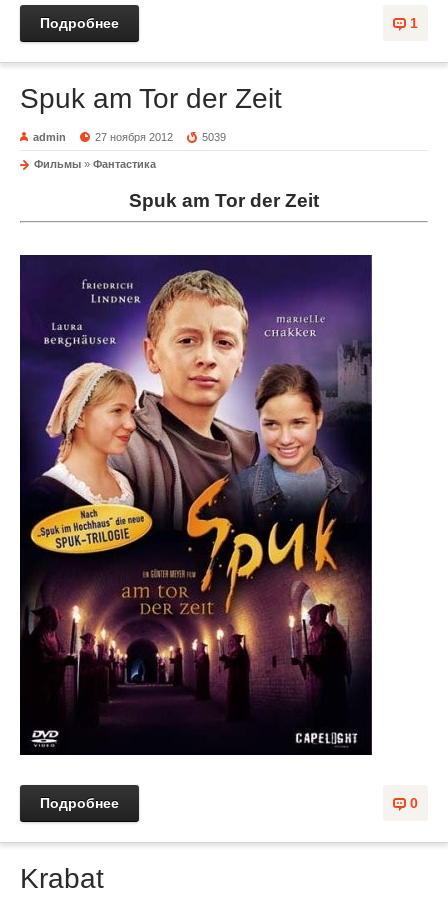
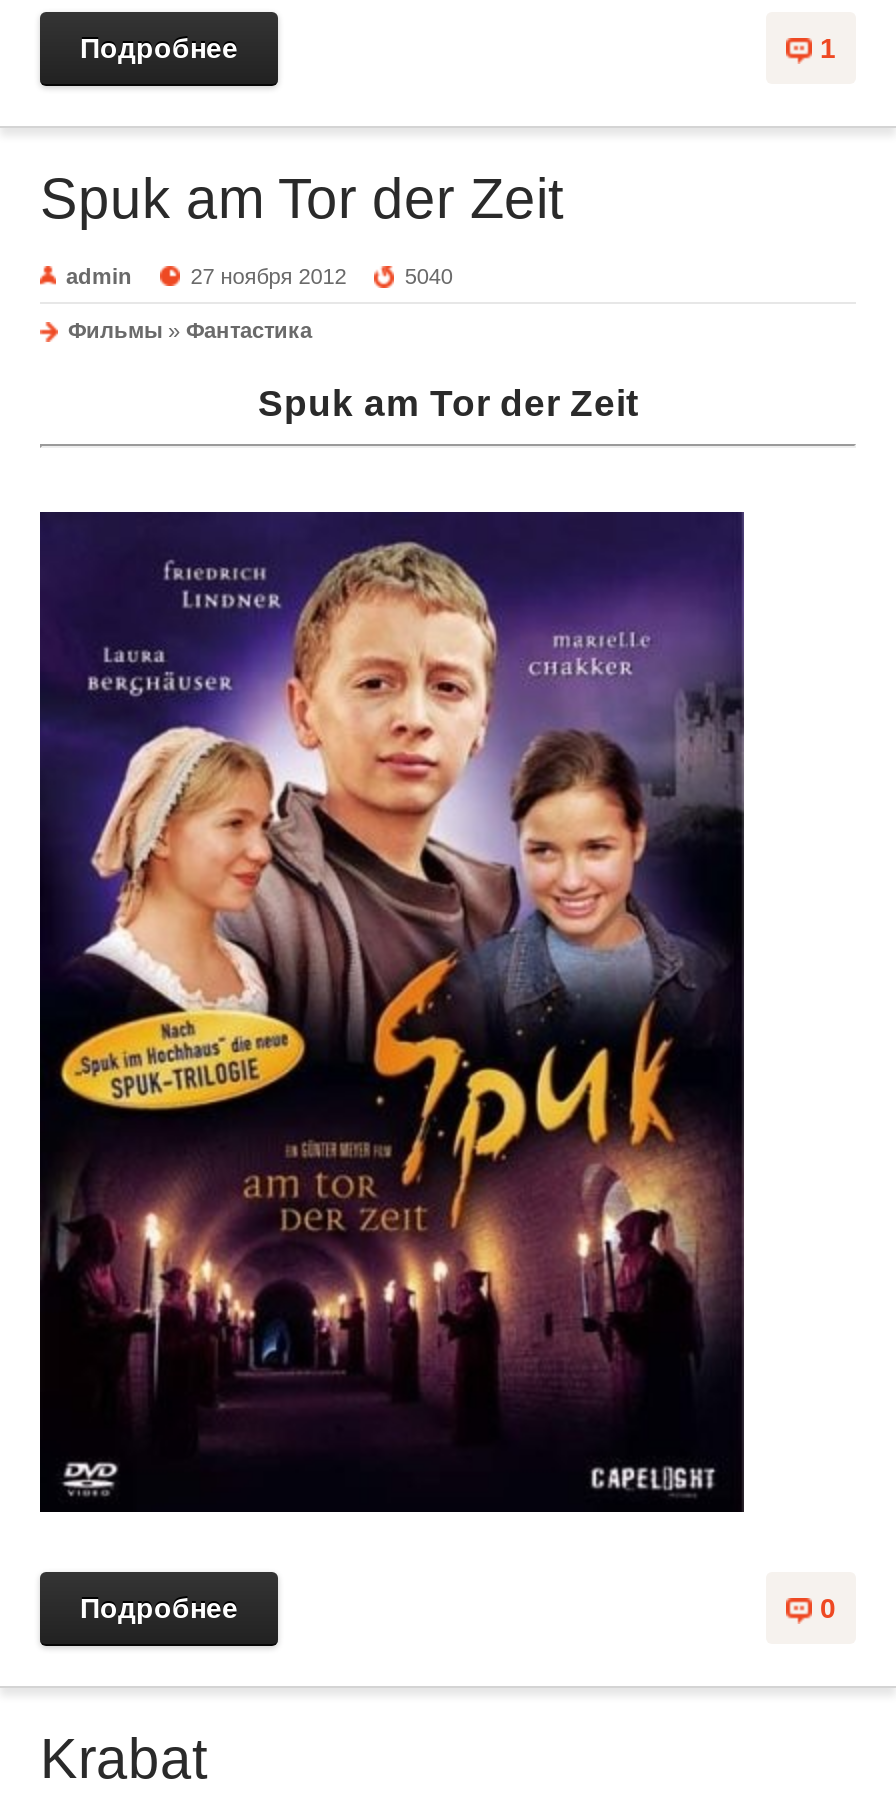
[202,131,226,143] 5039 -> [405,264,453,288] 5040

